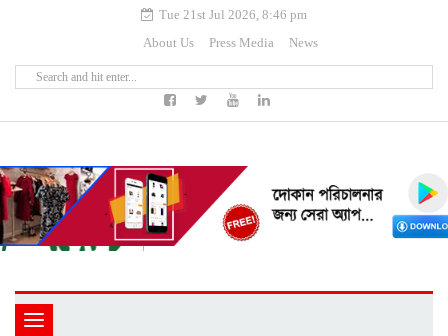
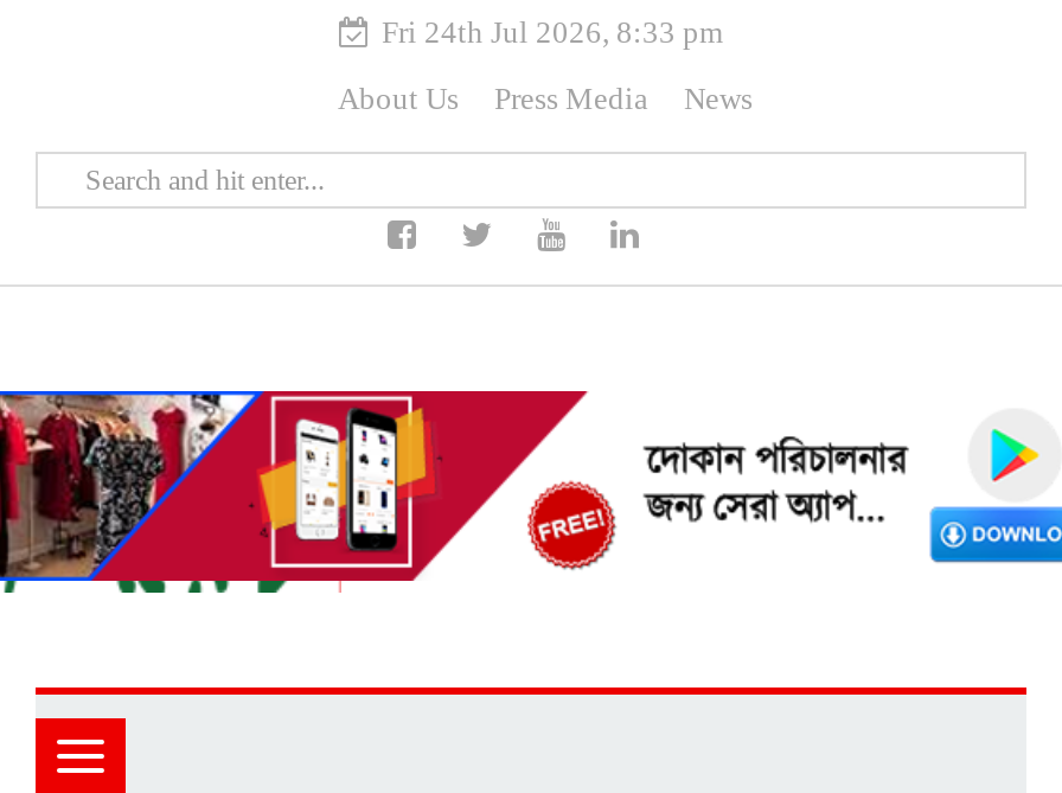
[159,7,307,22] Tue 21st Jul 2026, 8:46 pm -> [382,14,723,50] Fri 24th Jul 2026, 8:33 pm

